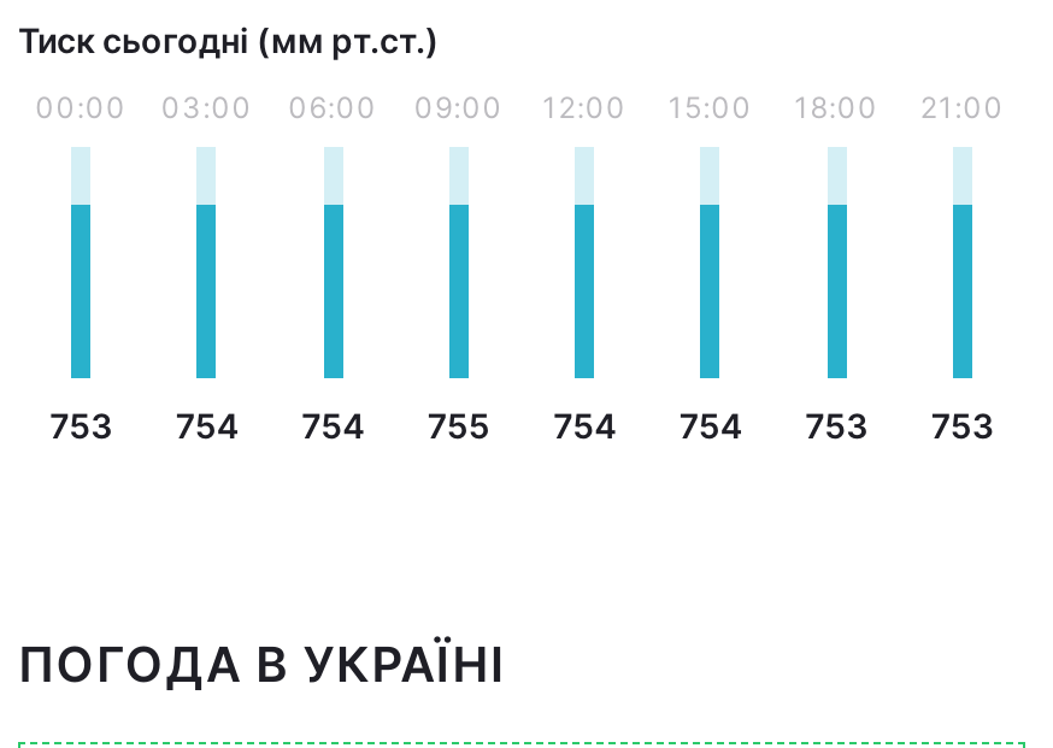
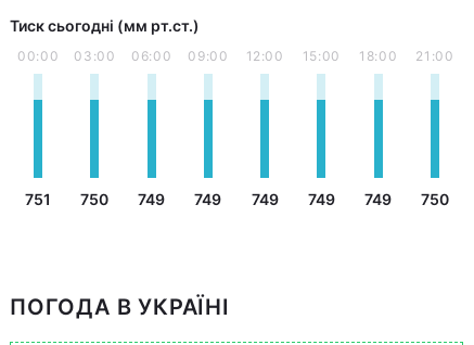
[50,405,112,446] 753 -> [25,190,51,208] 751
[176,405,238,446] 754 -> [81,190,109,208] 750
[301,405,364,446] 754 -> [138,190,165,208] 749
[427,405,490,446] 755 -> [195,190,222,208] 749
[553,405,616,446] 754 -> [251,190,278,208] 749
[679,405,742,446] 754 -> [308,190,335,208] 749
[805,405,868,446] 753 -> [365,190,392,208] 749
[931,405,994,446] 753 -> [421,190,449,208] 750

